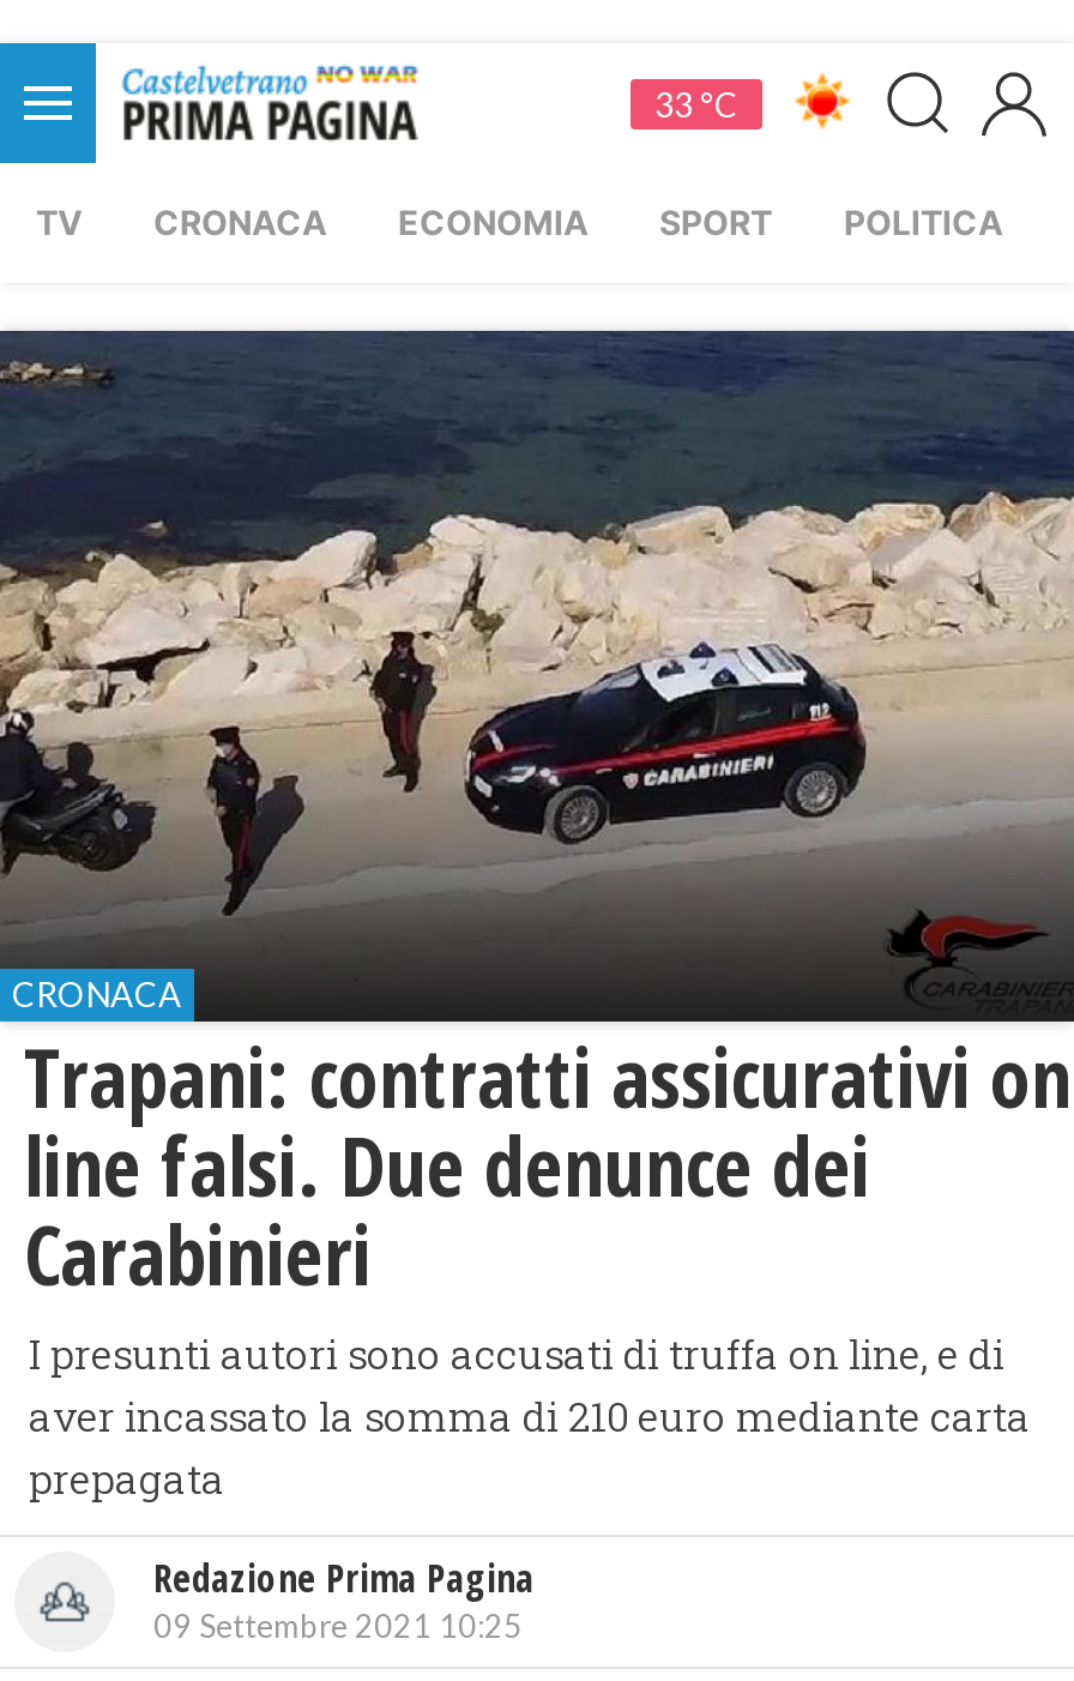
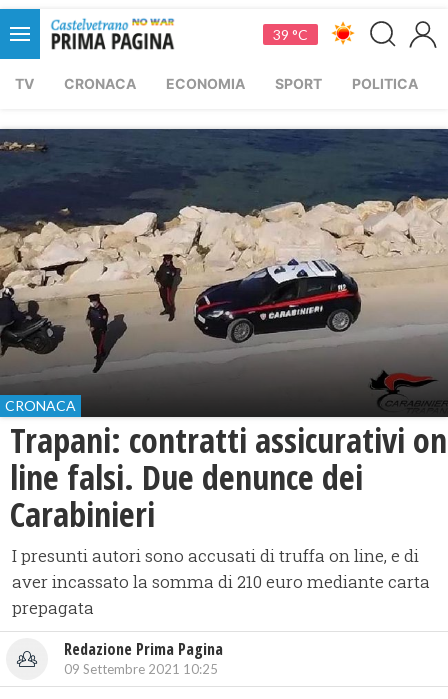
[654,83,738,123] 33 °C -> [273,25,308,42] 39 °C

